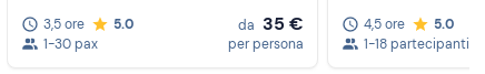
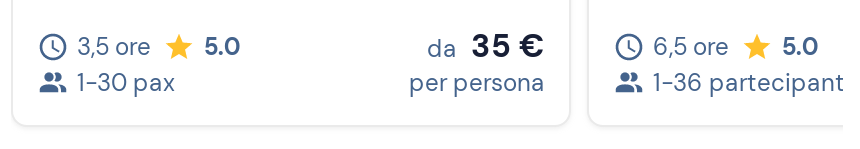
[364,15,454,33] 4,5 ore 5.0 -> [653,31,818,63] 6,5 ore 5.0
[364,35,469,53] 1-18 partecipanti -> [653,67,851,99] 1-36 partecipanti

